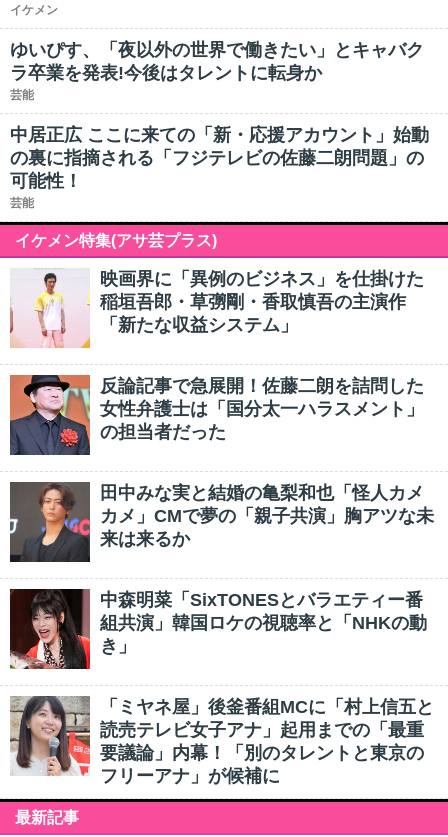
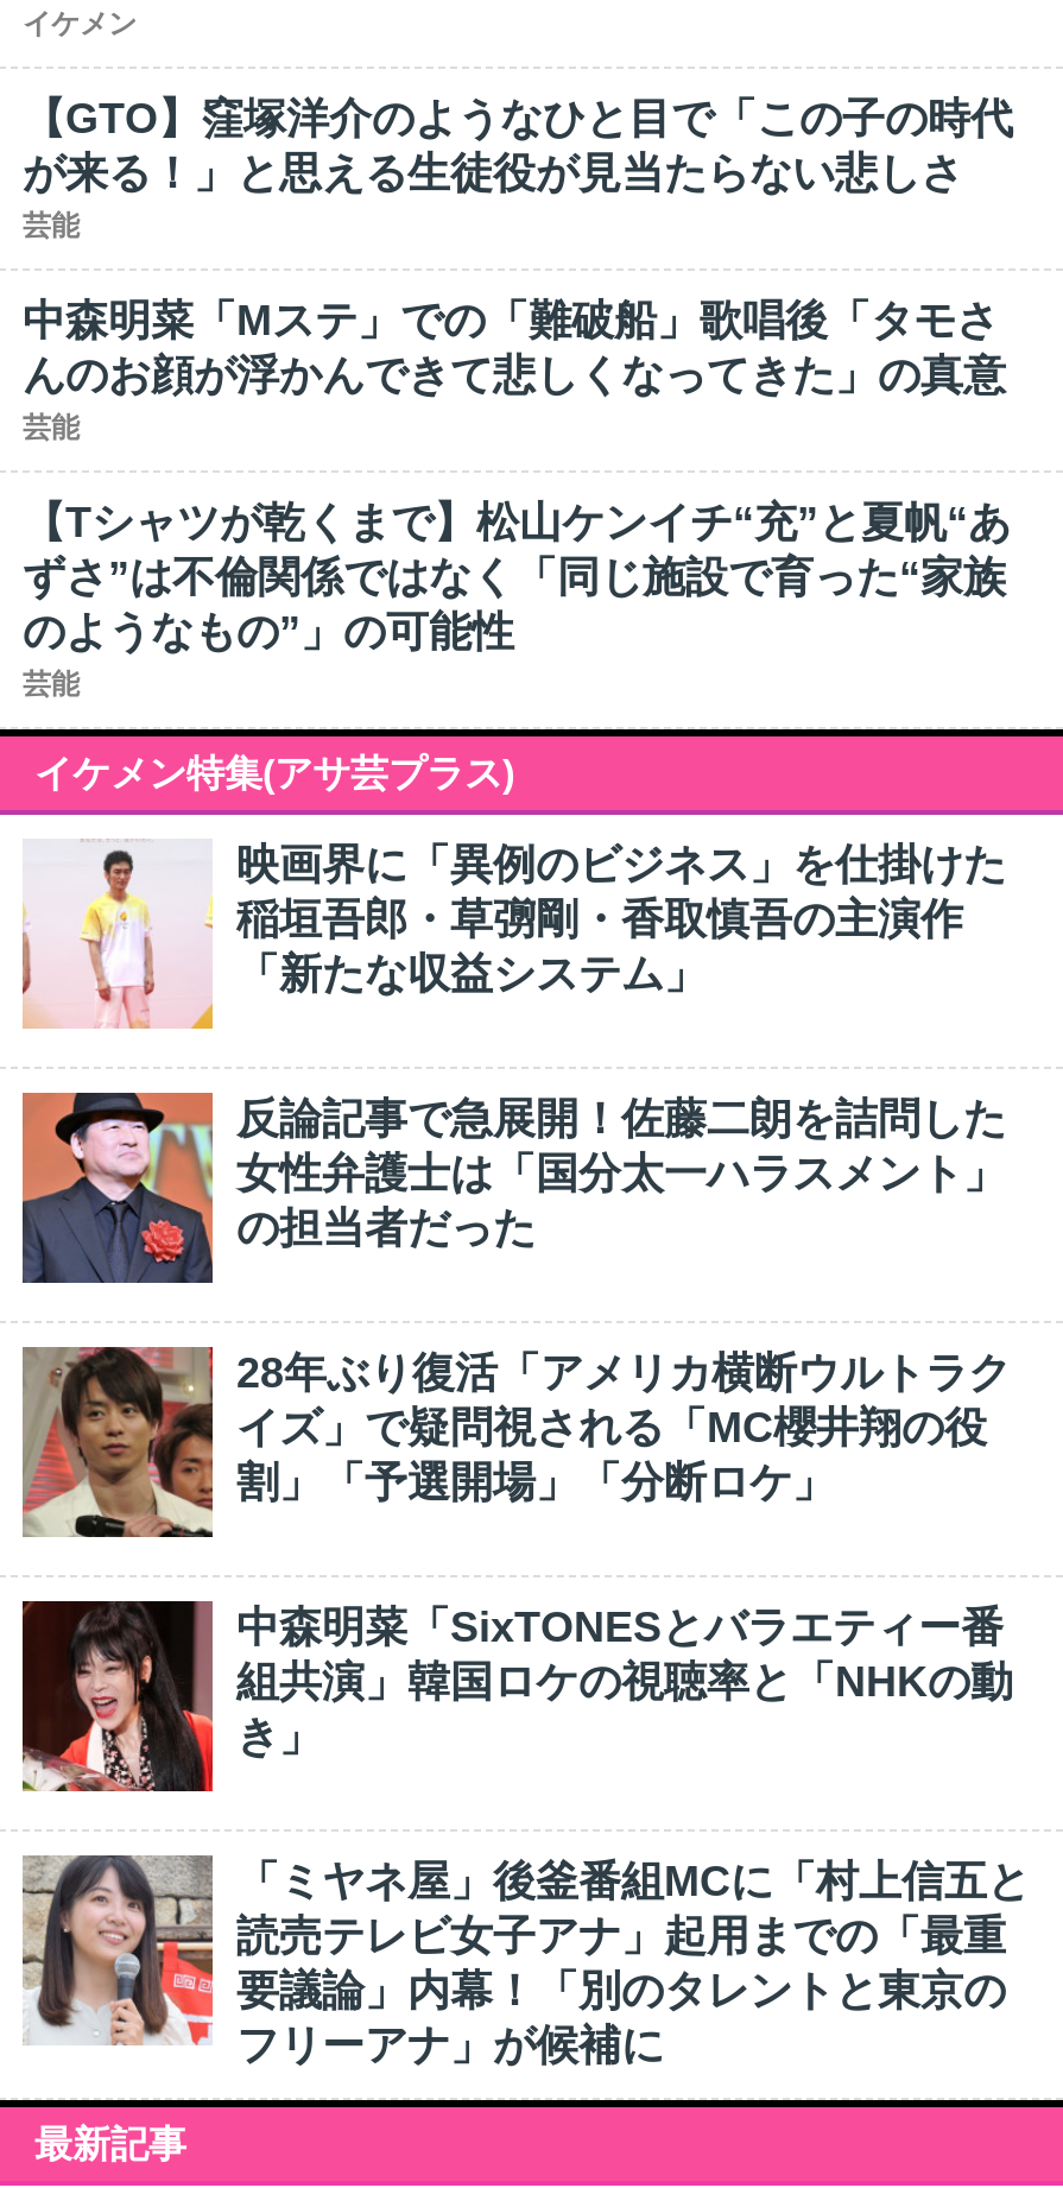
[10,40,424,83] ゆいぴす、「夜以外の世界で働きたい」とキャバク | ラ卒業を発表!今後はタレントに転身か -> [23,95,1013,197] 【GTO】窪塚洋介のようなひと目で「この子の時代 | が来る！」と思える生徒役が見当たらない悲しさ
[10,125,429,191] 中居正広 ここに来ての「新・応援アカウント」始動 | の裏に指摘される「フジテレビの佐藤二朗問題」の | 可能性！ -> [23,297,1011,656] 中森明菜「Mステ」での「難破船」歌唱後「タモさ | んのお顔が浮かんできて悲しくなってきた」の真意 | 芸能 | 【Tシャツが乾くまで】松山ケンイチ“充”と夏帆“あ | ずさ”は不倫関係ではなく「同じ施設で育った“家族 | のようなもの”」の可能性
[9,482,434,563] [image] | 田中みな実と結婚の亀梨和也「怪人カメ | カメ」CMで夢の「親子共演」胸アツな未 | 来は来るか -> [20,1347,1011,1539] [image] | 28年ぶり復活「アメリカ横断ウルトラク | イズ」で疑問視される「MC櫻井翔の役 | 割」「予選開場」「分断ロケ」

